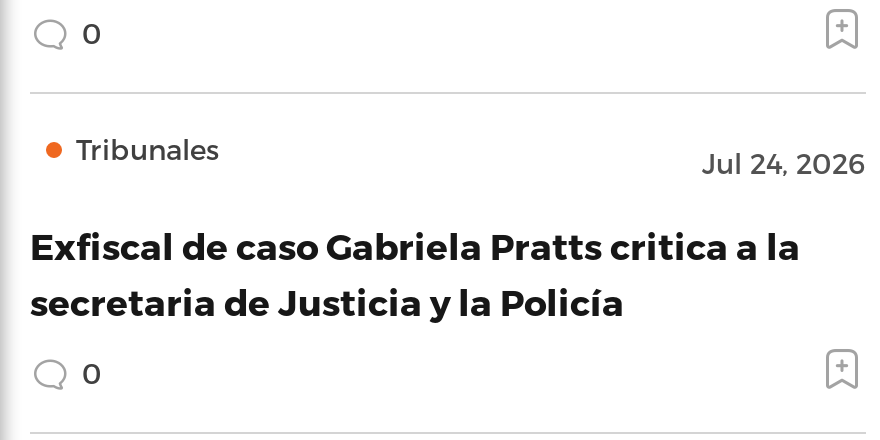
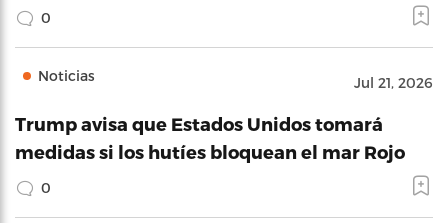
[76,132,866,180] Tribunales | Jul 24, 2026 -> [38,67,433,91] Noticias | Jul 21, 2026
[30,224,800,322] Exfiscal de caso Gabriela Pratts critica a la | secretaria de Justicia y la Policía -> [15,113,405,162] Trump avisa que Estados Unidos tomará | medidas si los hutíes bloquean el mar Rojo

